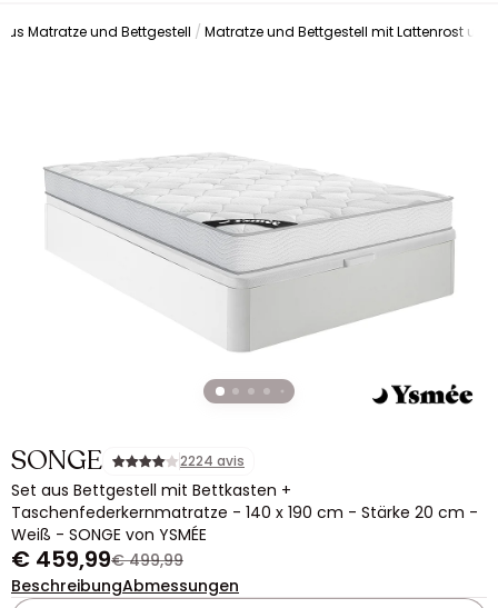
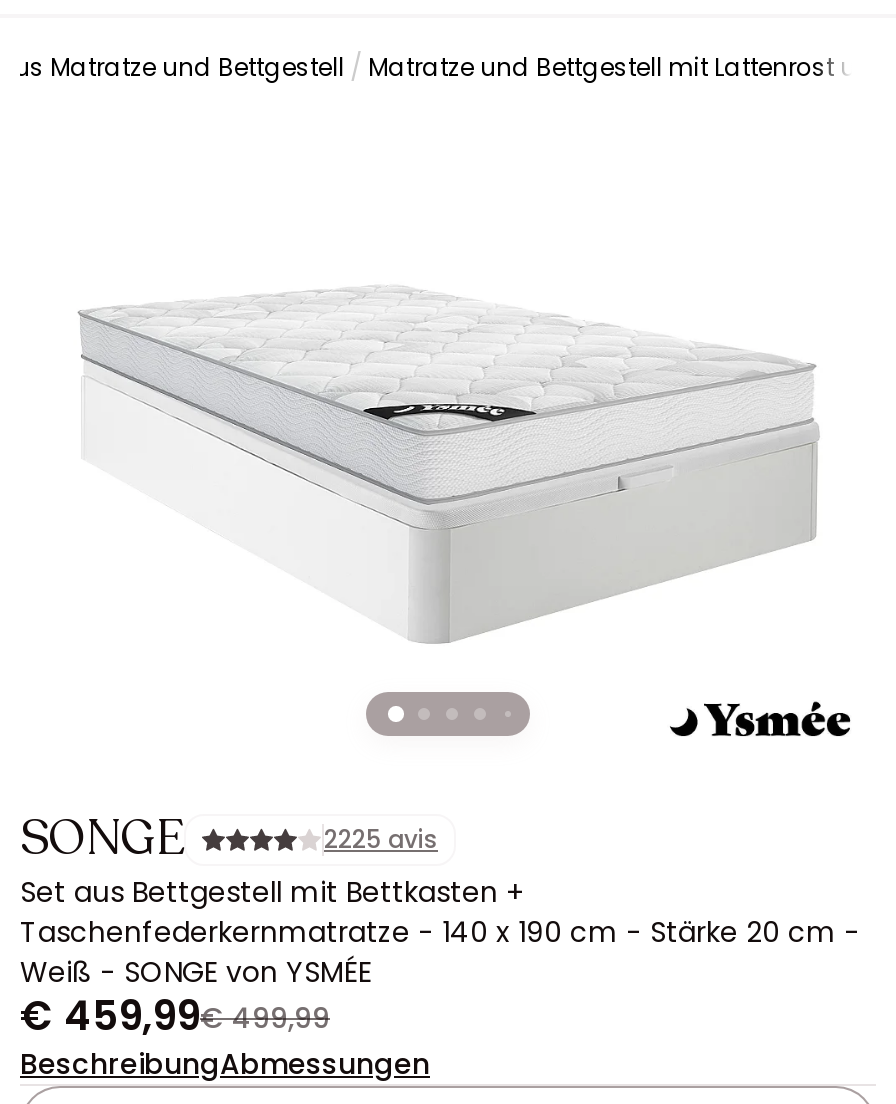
[180,451,245,470] 2224 avis -> [324,821,438,855] 2225 avis

